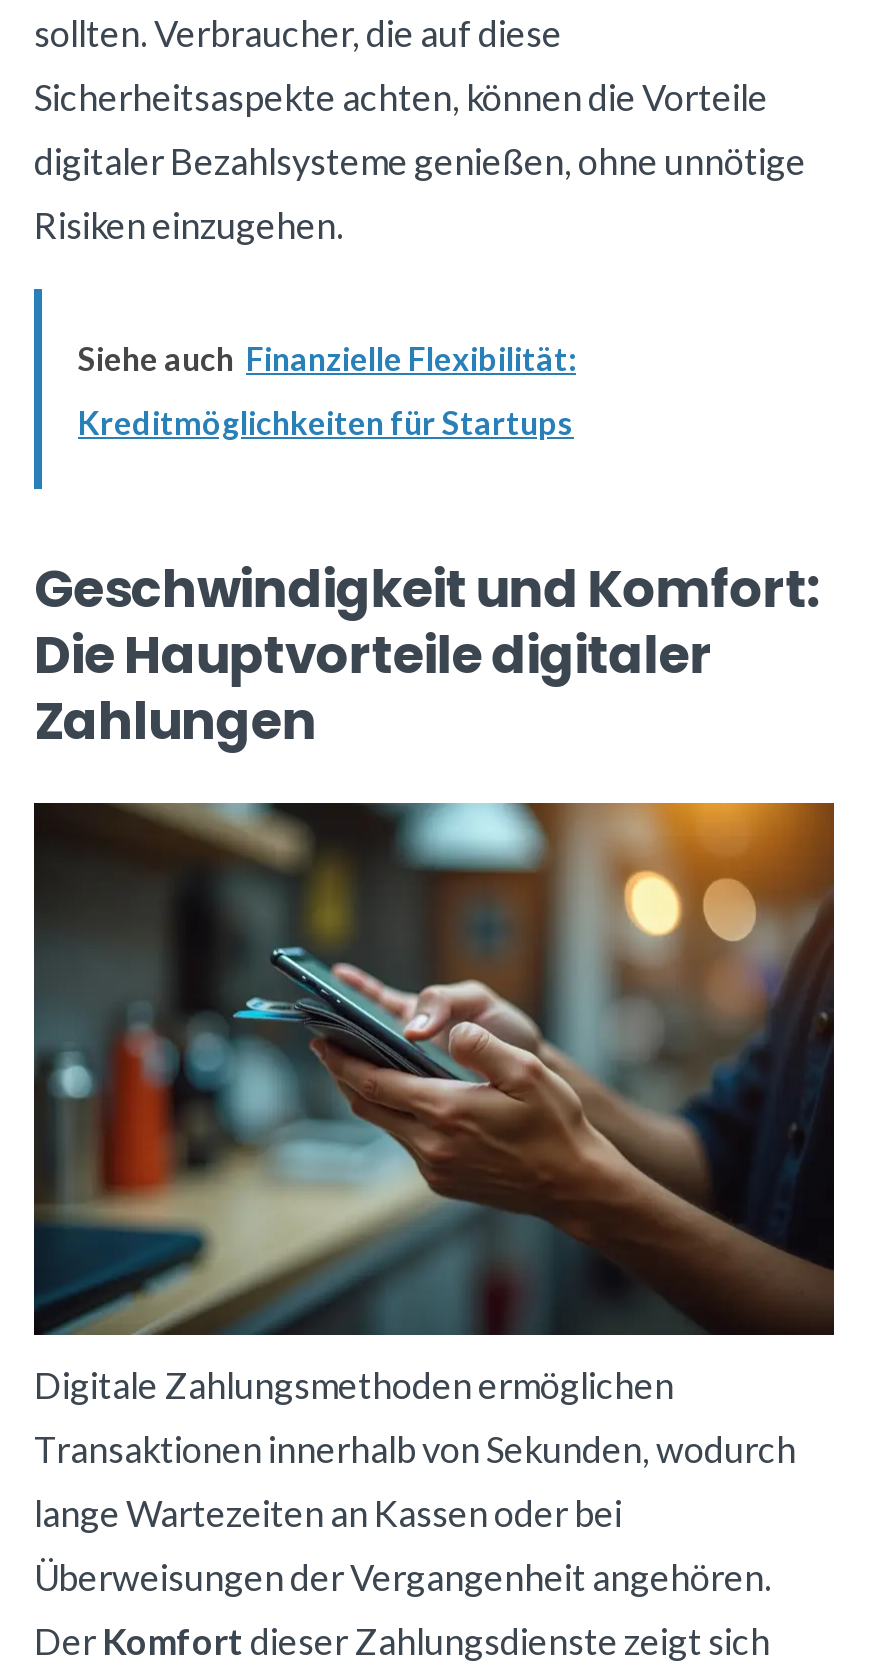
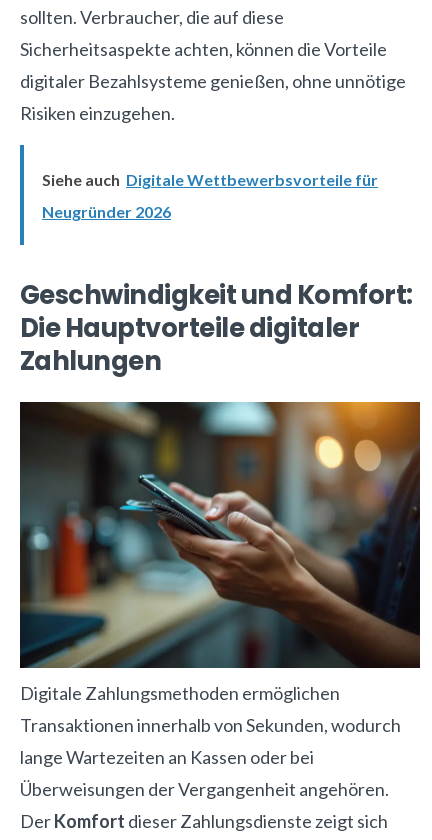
[78,339,576,377] Siehe auch Finanzielle Flexibilität: -> [42,170,378,189] Siehe auch Digitale Wettbewerbsvorteile für
[78,403,574,441] Kreditmöglichkeiten für Startups -> [42,202,171,221] Neugründer 2026

